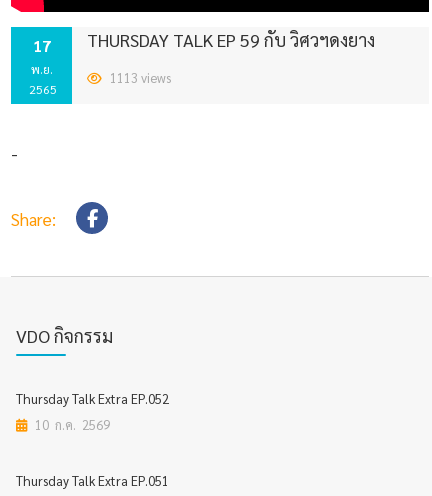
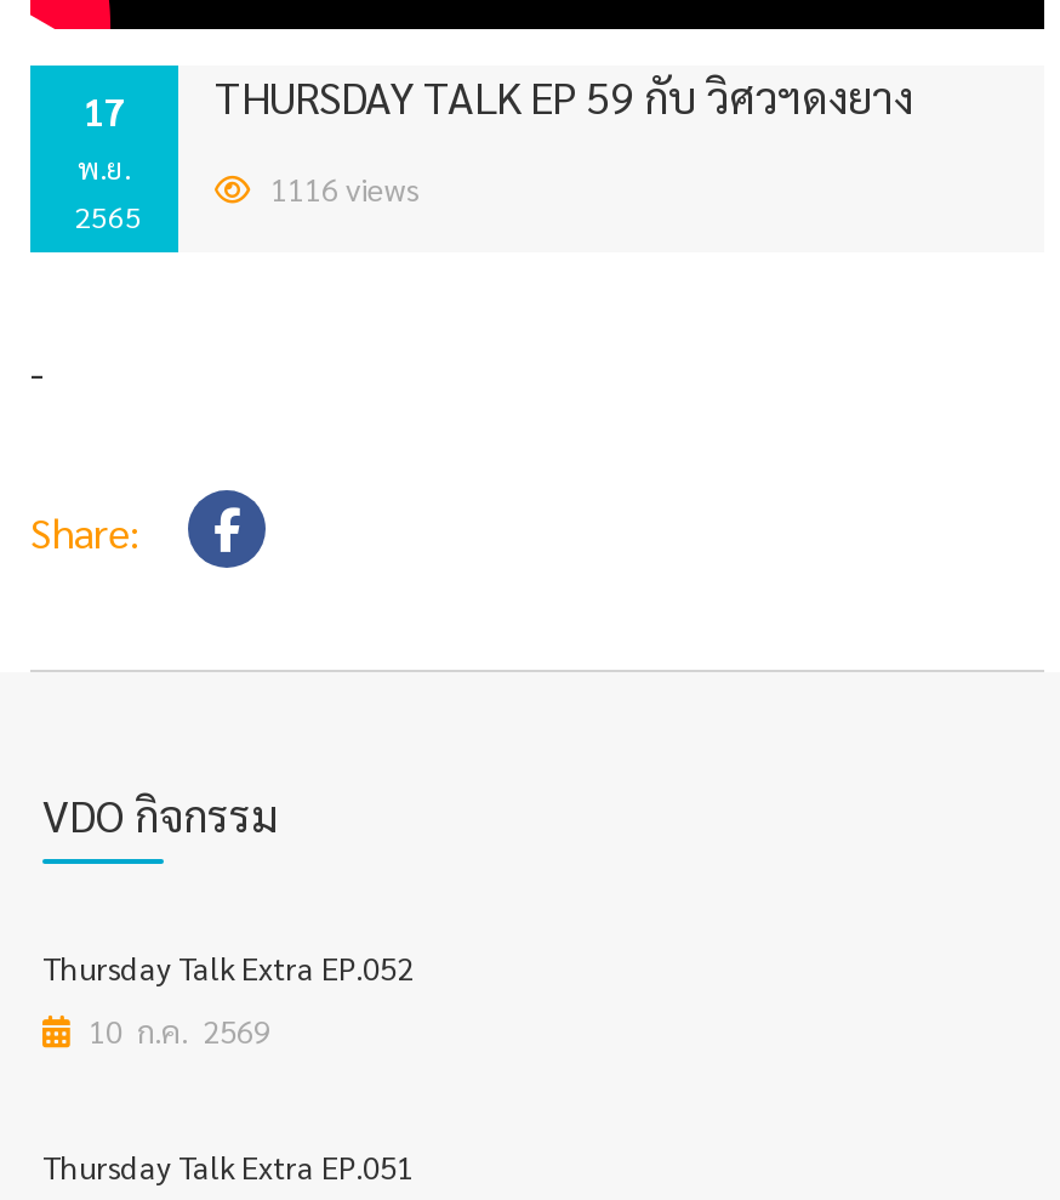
[107,69,171,86] 1113 views -> [263,167,418,209] 1116 views

